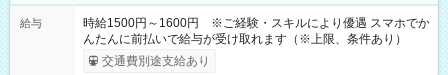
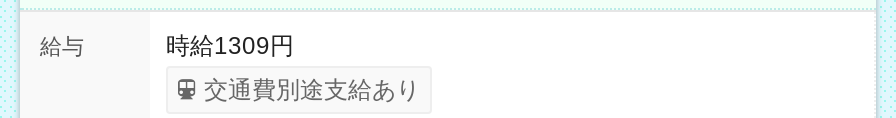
[83,16,430,46] 時給1500円～1600円 ※ご経験・スキルにより優遇 スマホでか | んたんに前払いで給与が受け取れます（※上限、条件あり） -> [166,32,294,60] 時給1309円

